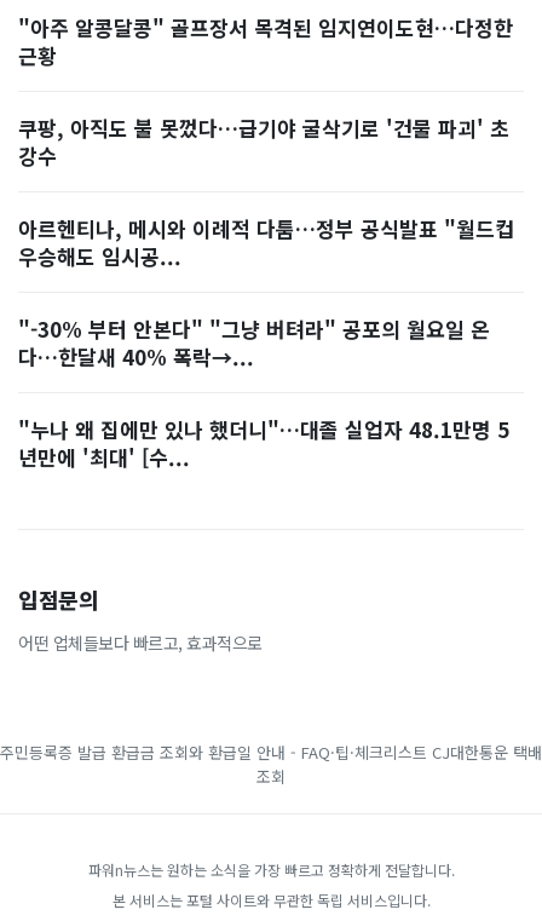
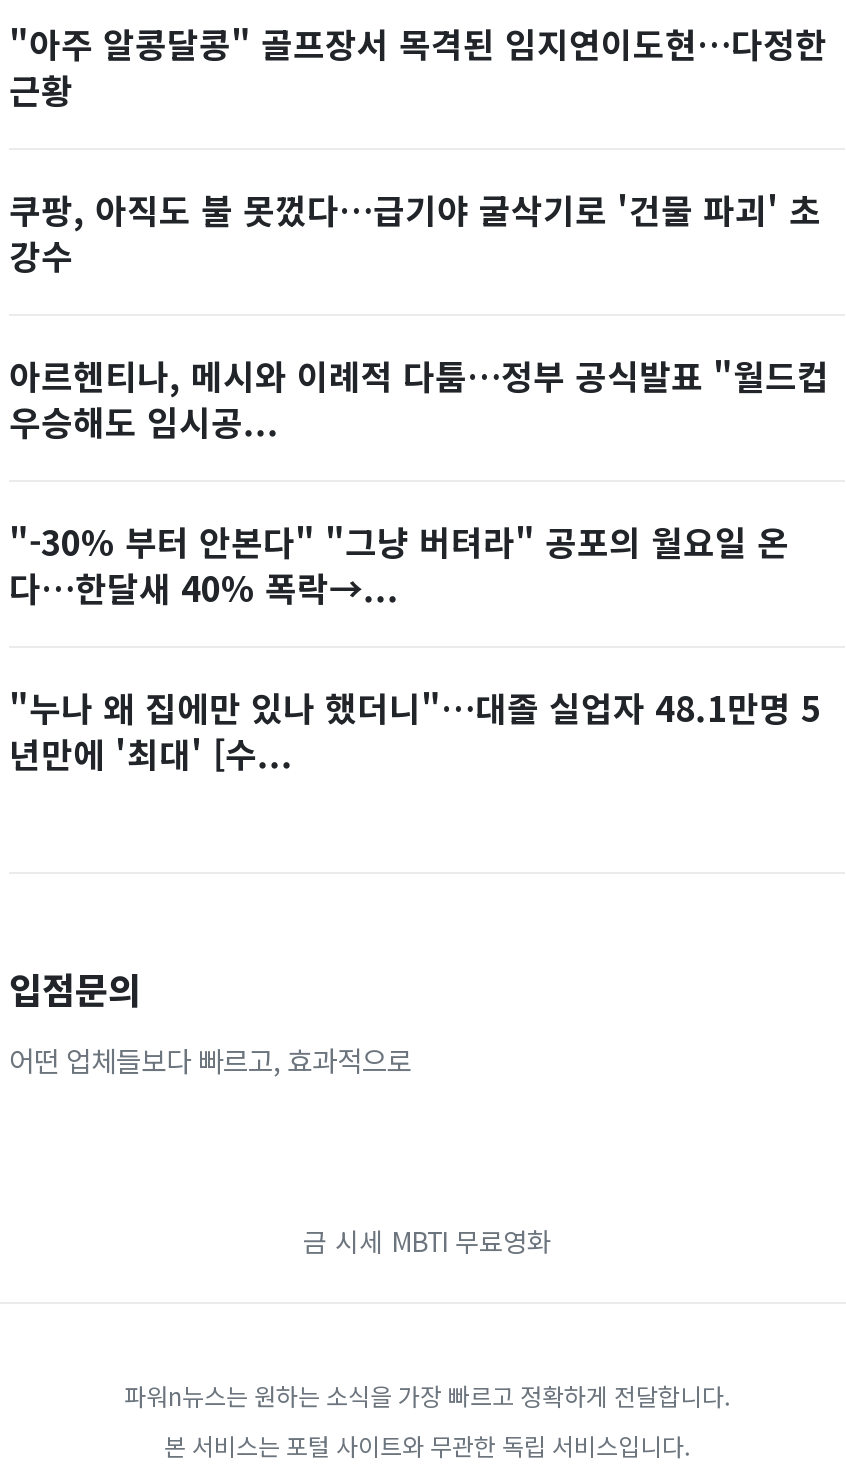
[0,741,542,788] 주민등록증 발급 환급금 조회와 환급일 안내 - FAQ·팁·체크리스트 CJ대한통운 택배 | 조회 -> [303,1222,551,1260] 금 시세 MBTI 무료영화

